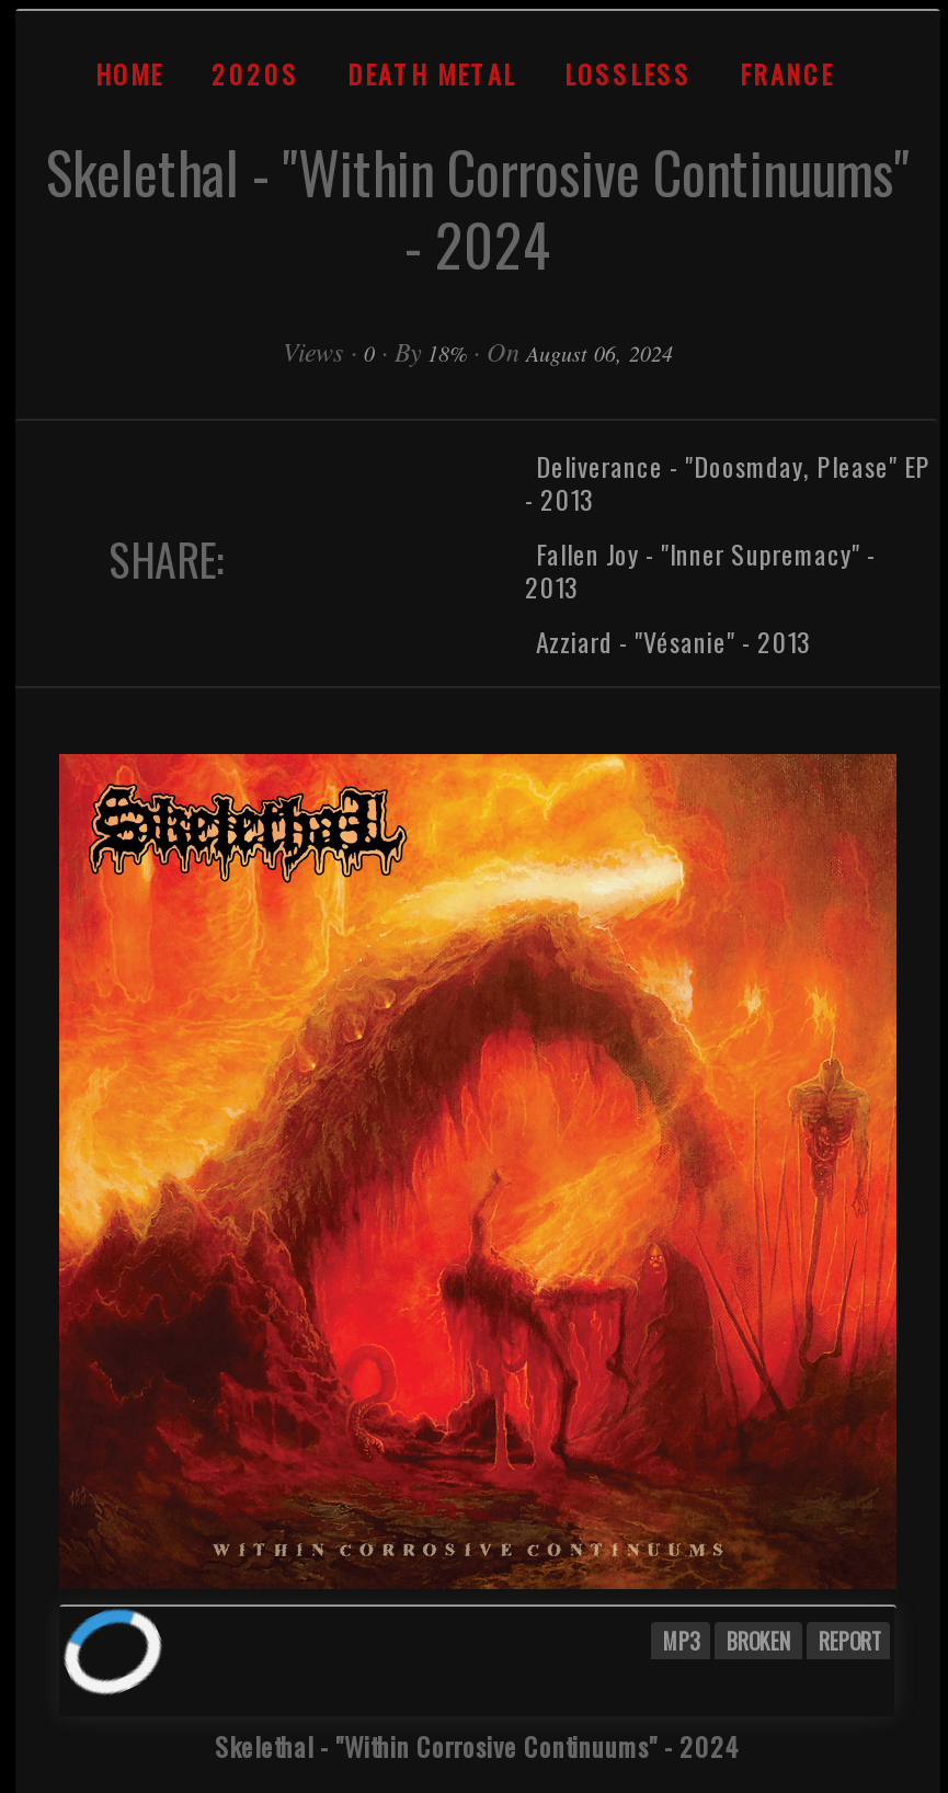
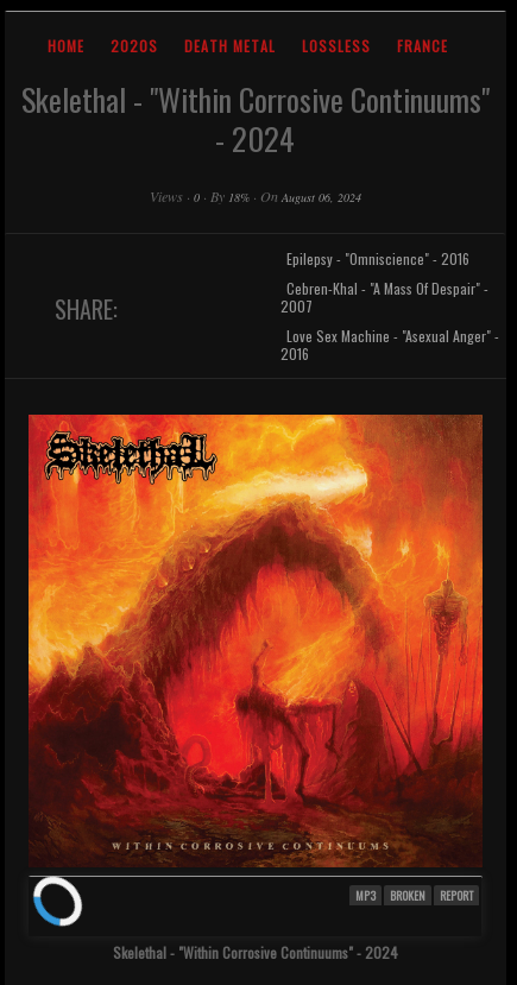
[525,447,930,517] Deliverance - "Doosmday, Please" EP | - 2013 -> [287,248,470,269] Epilepsy - "Omniscience" - 2016
[525,535,875,605] Fallen Joy - "Inner Supremacy" - | 2013 -> [281,278,489,316] Cebren-Khal - "A Mass Of Despair" - | 2007
[536,623,810,660] Azziard - "Vésanie" - 2013 -> [281,326,500,364] Love Sex Machine - "Asexual Anger" - | 2016
[61,1607,162,1697] [image] -> [31,876,83,927] [image]

